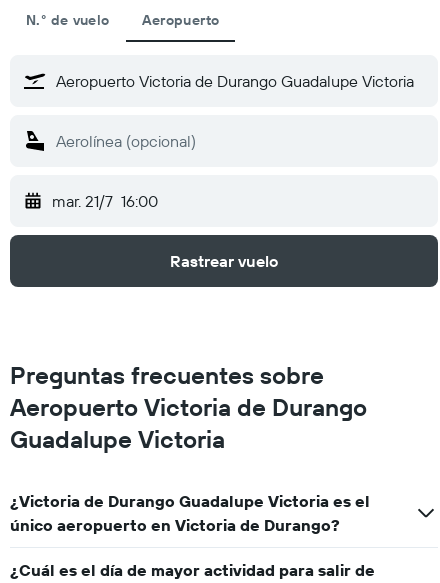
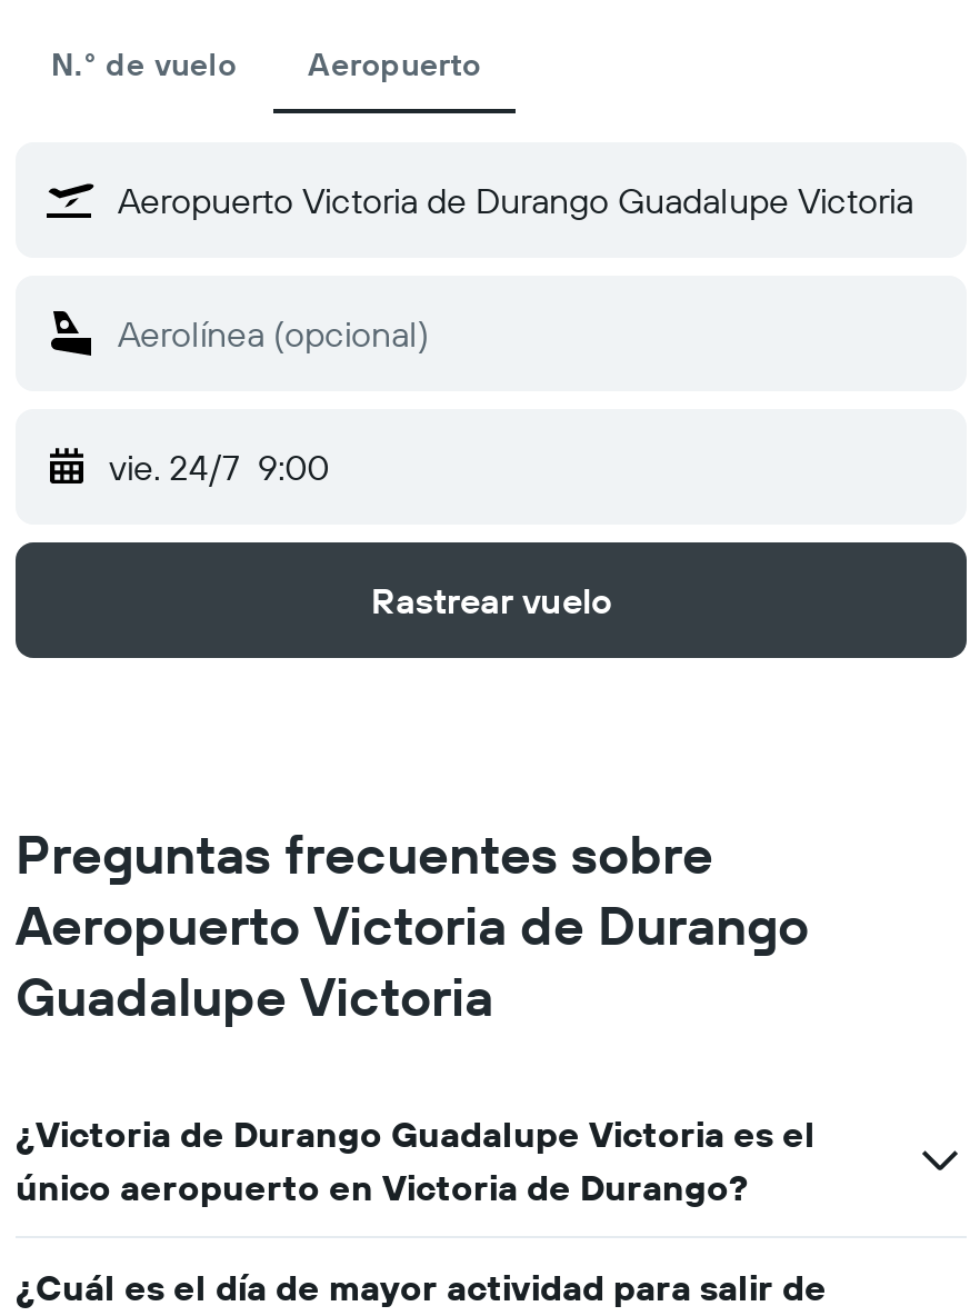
[52,191,158,211] mar. 21/7 16:00 -> [109,445,329,489] vie. 24/7 9:00

